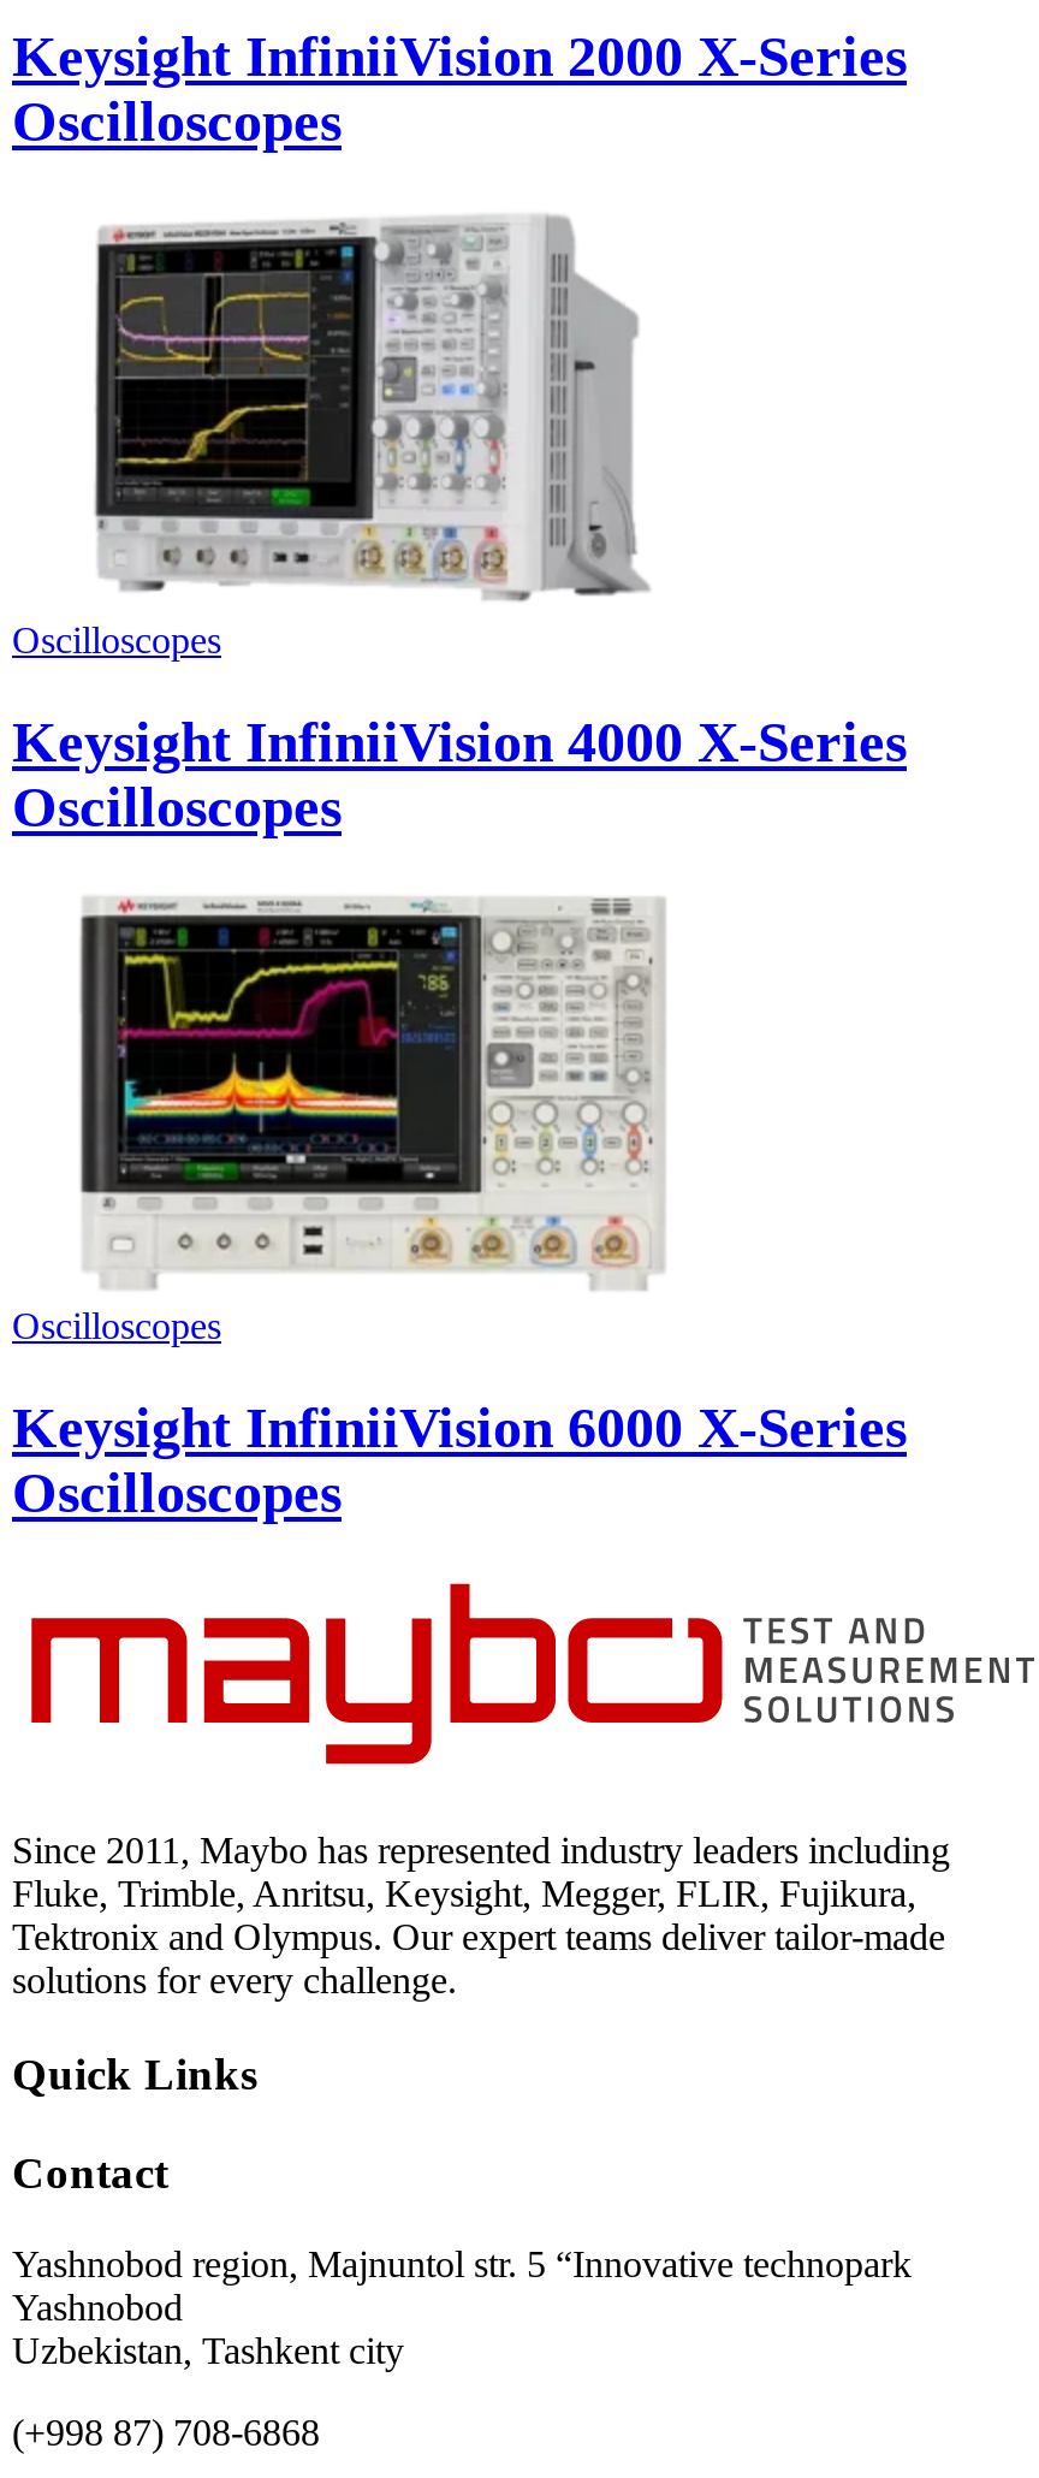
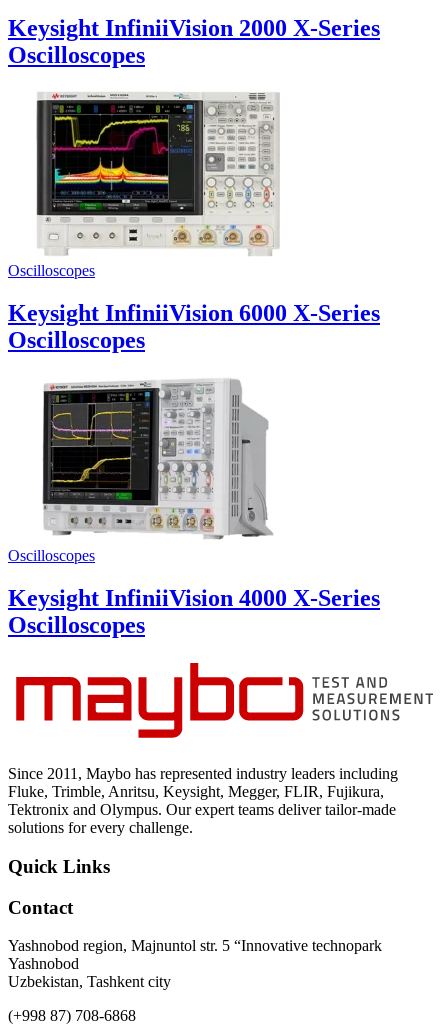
moved [82,213,664,603] -> [37,378,279,540]: [image]
moved [12,710,907,773] -> [8,584,380,610]: Keysight InfiniiVision 4000 X‑Series
moved [79,896,666,1291] -> [36,92,280,256]: [image]
moved [12,1395,907,1458] -> [8,300,380,326]: Keysight InfiniiVision 6000 X‑Series

